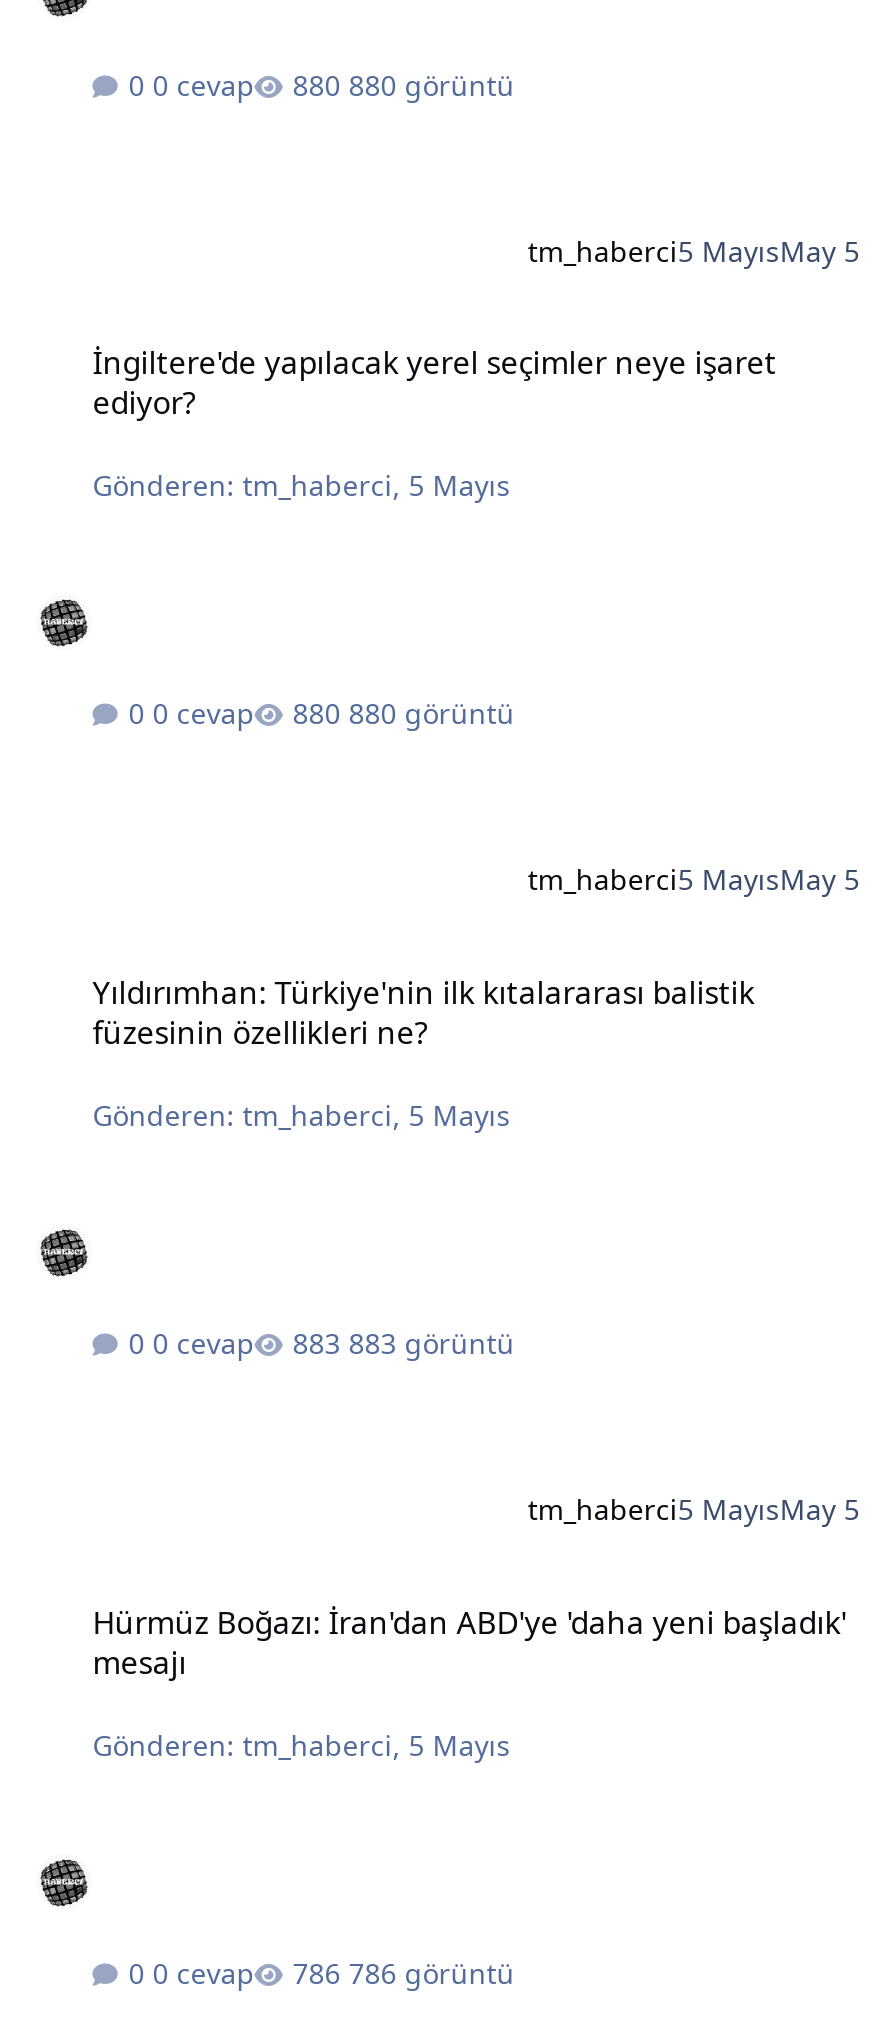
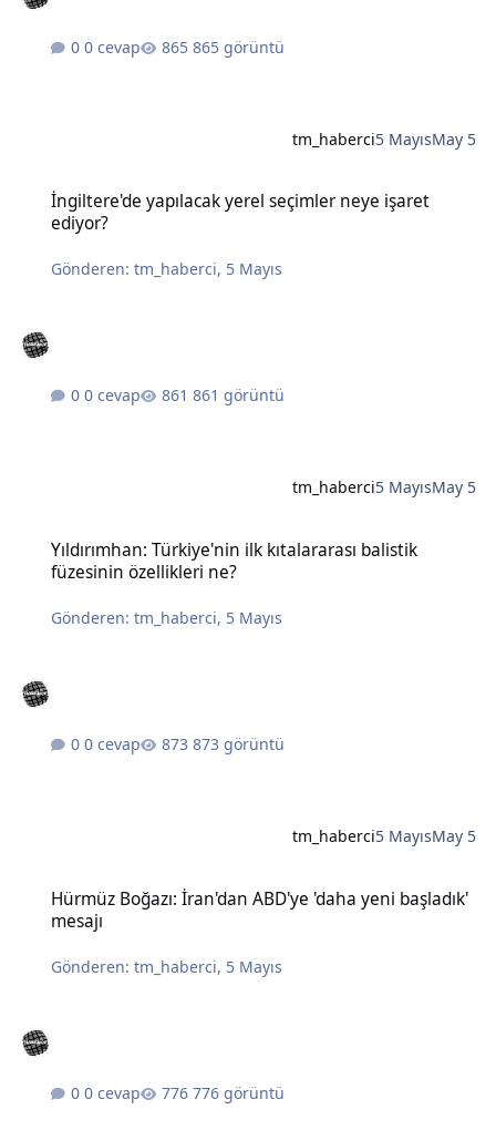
[348,65,514,103] 880 görüntü -> [193,36,285,57] 865 görüntü
[348,695,514,733] 880 görüntü -> [193,385,285,406] 861 görüntü
[348,1325,514,1363] 883 görüntü -> [193,734,285,755] 873 görüntü
[348,1954,514,1992] 786 görüntü -> [193,1083,285,1104] 776 görüntü

